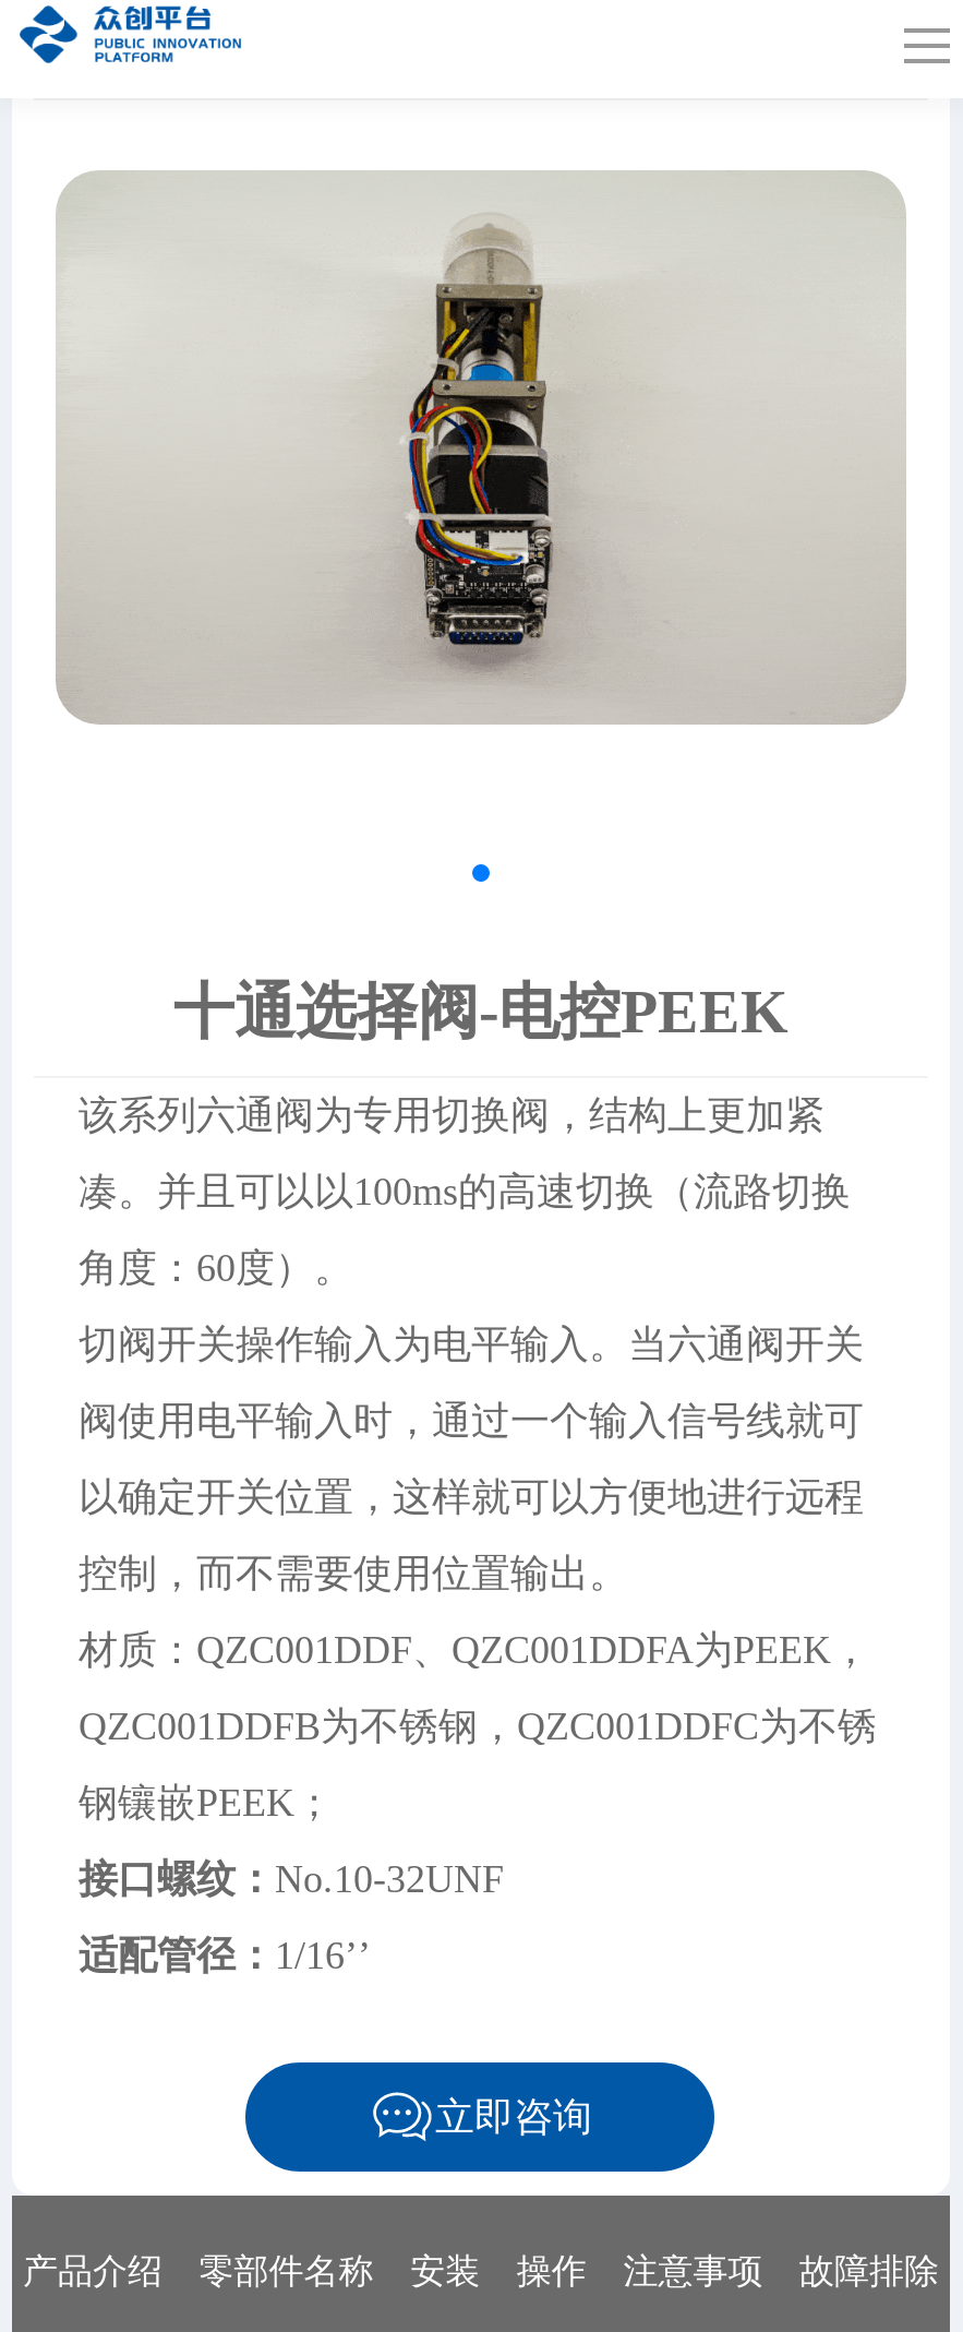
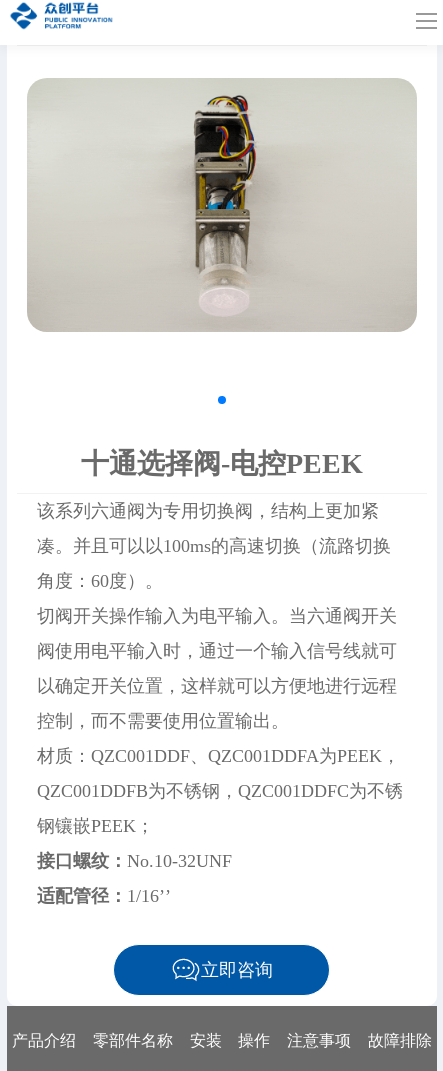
[407,207,555,683] [image] -> [189,94,257,312] [image]

